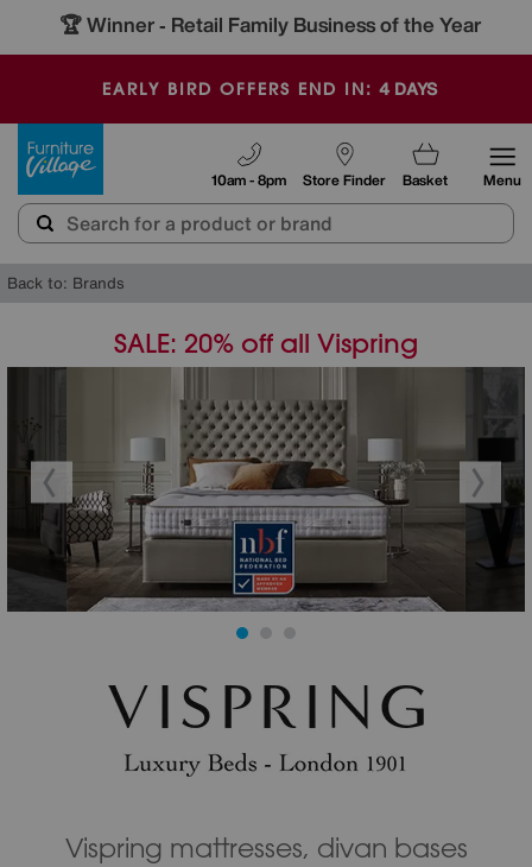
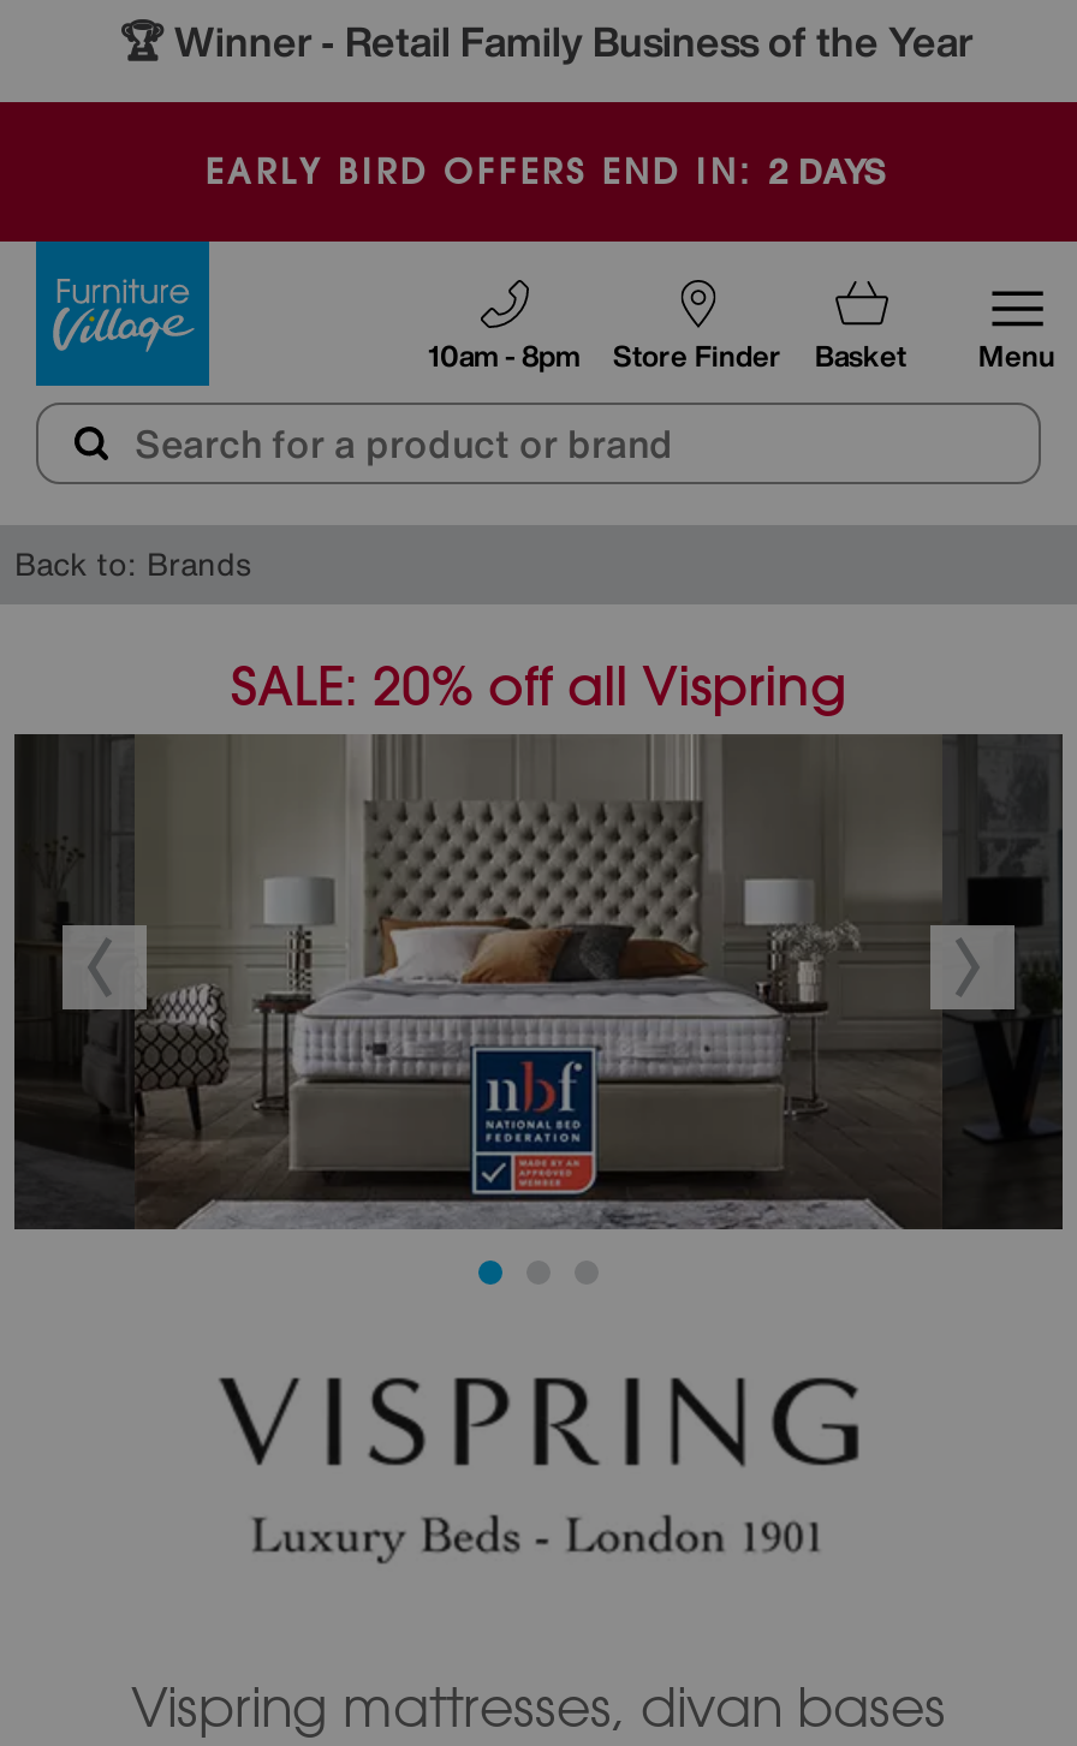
[102,76,437,101] EARLY BIRD OFFERS END IN: 4 DAYS -> [207,145,885,196] EARLY BIRD OFFERS END IN: 2 DAYS

